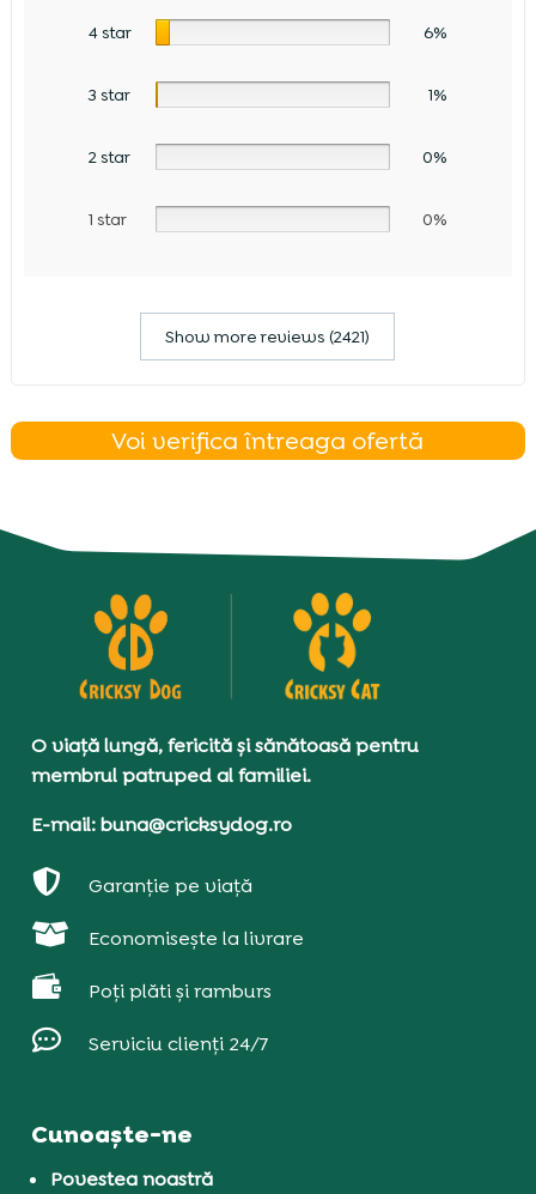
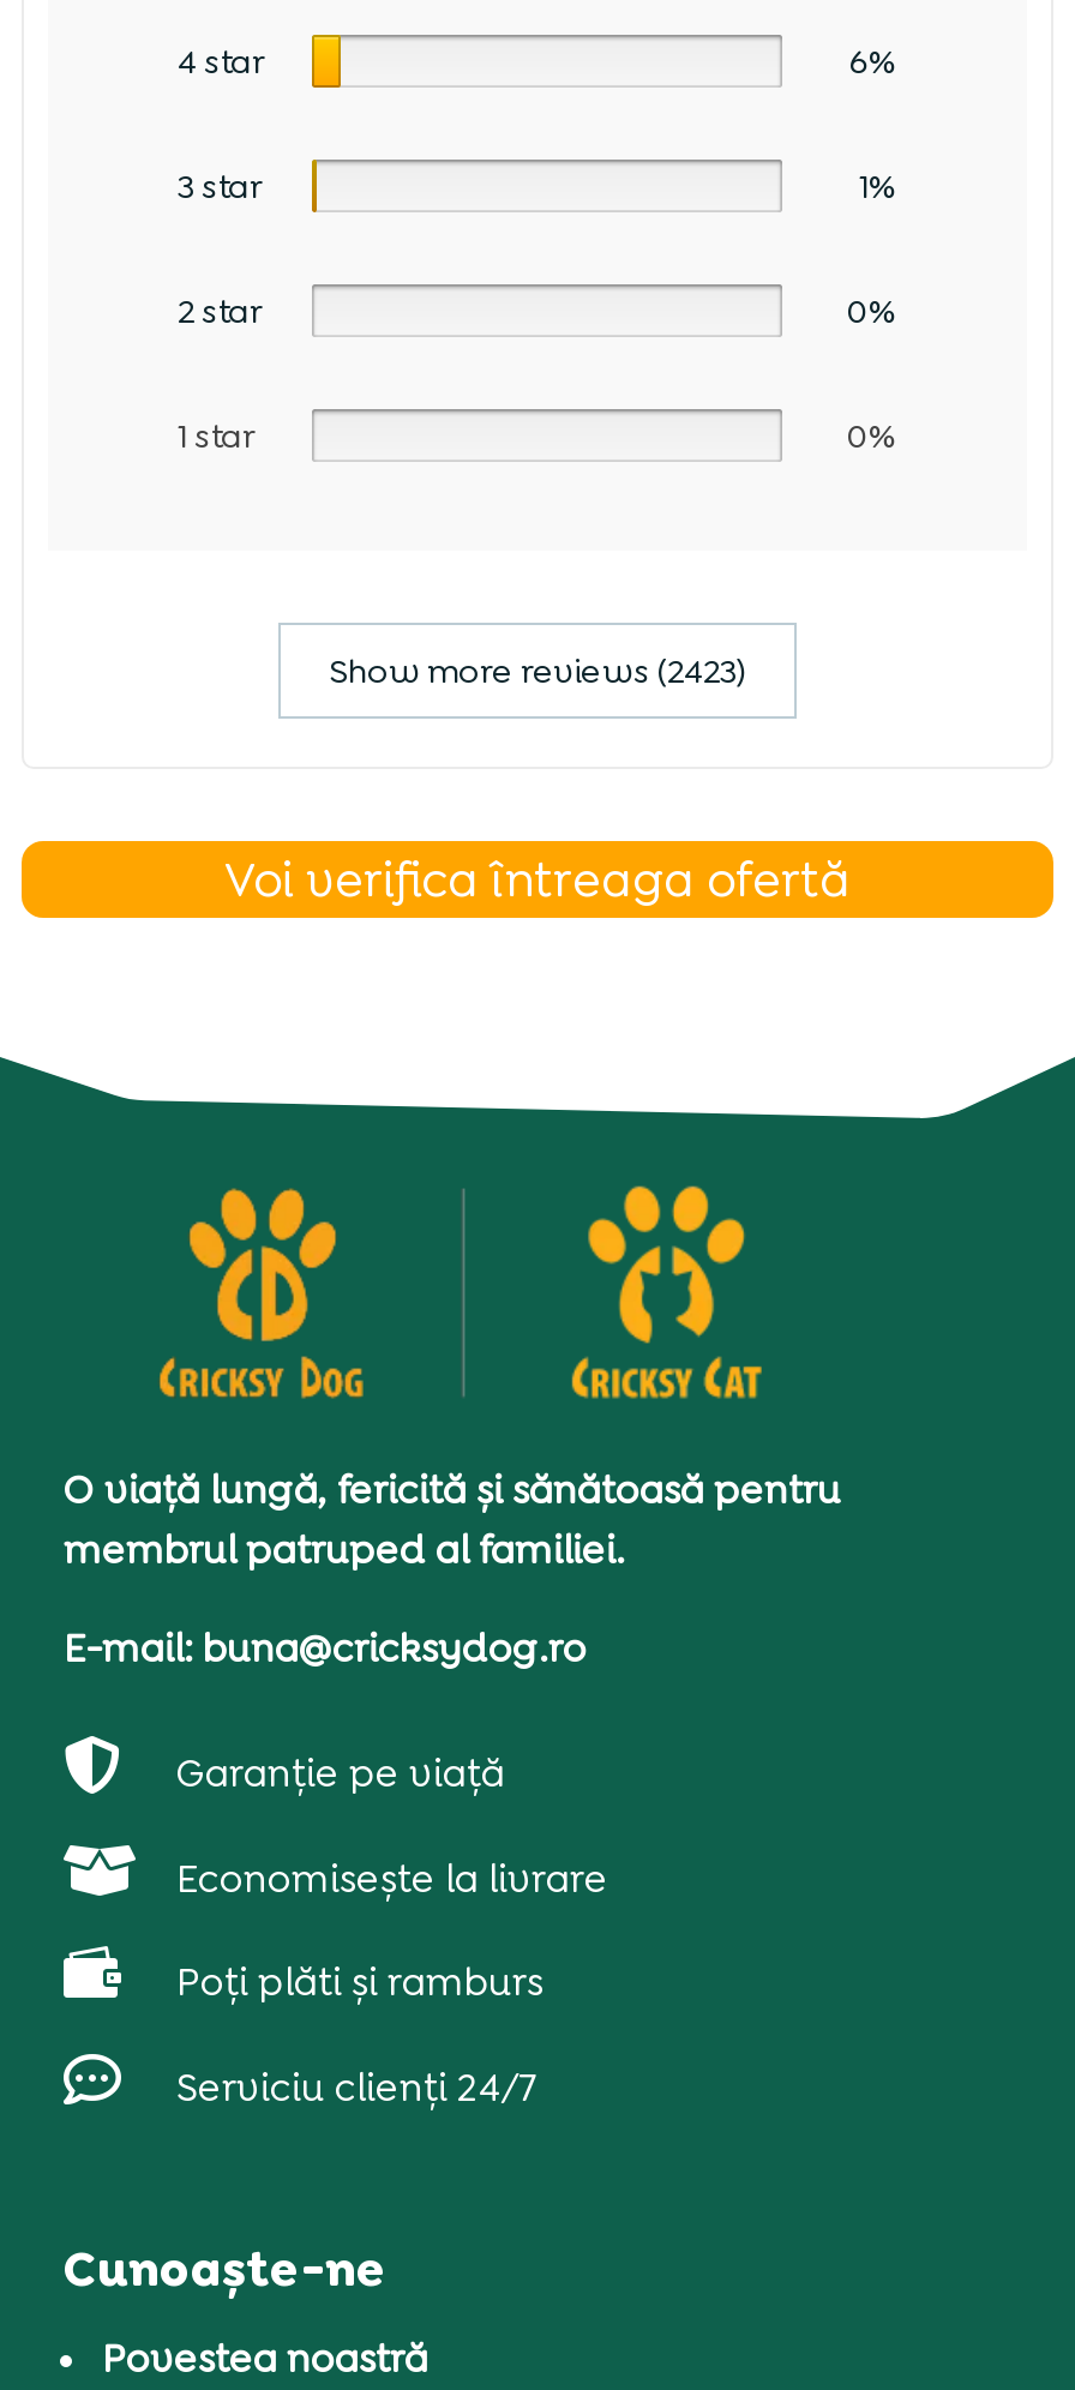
[166,325,370,347] Show more reviews (2421) -> [329,649,746,693] Show more reviews (2423)

